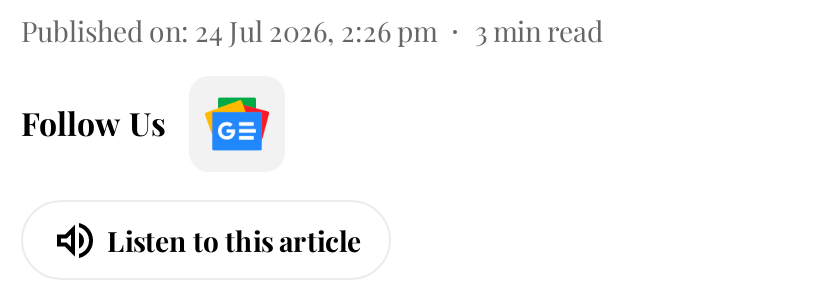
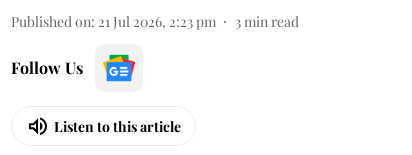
[21,12,437,50] Published on: 24 Jul 2026, 2:26 pm -> [11,12,216,31] Published on: 21 Jul 2026, 2:23 pm

